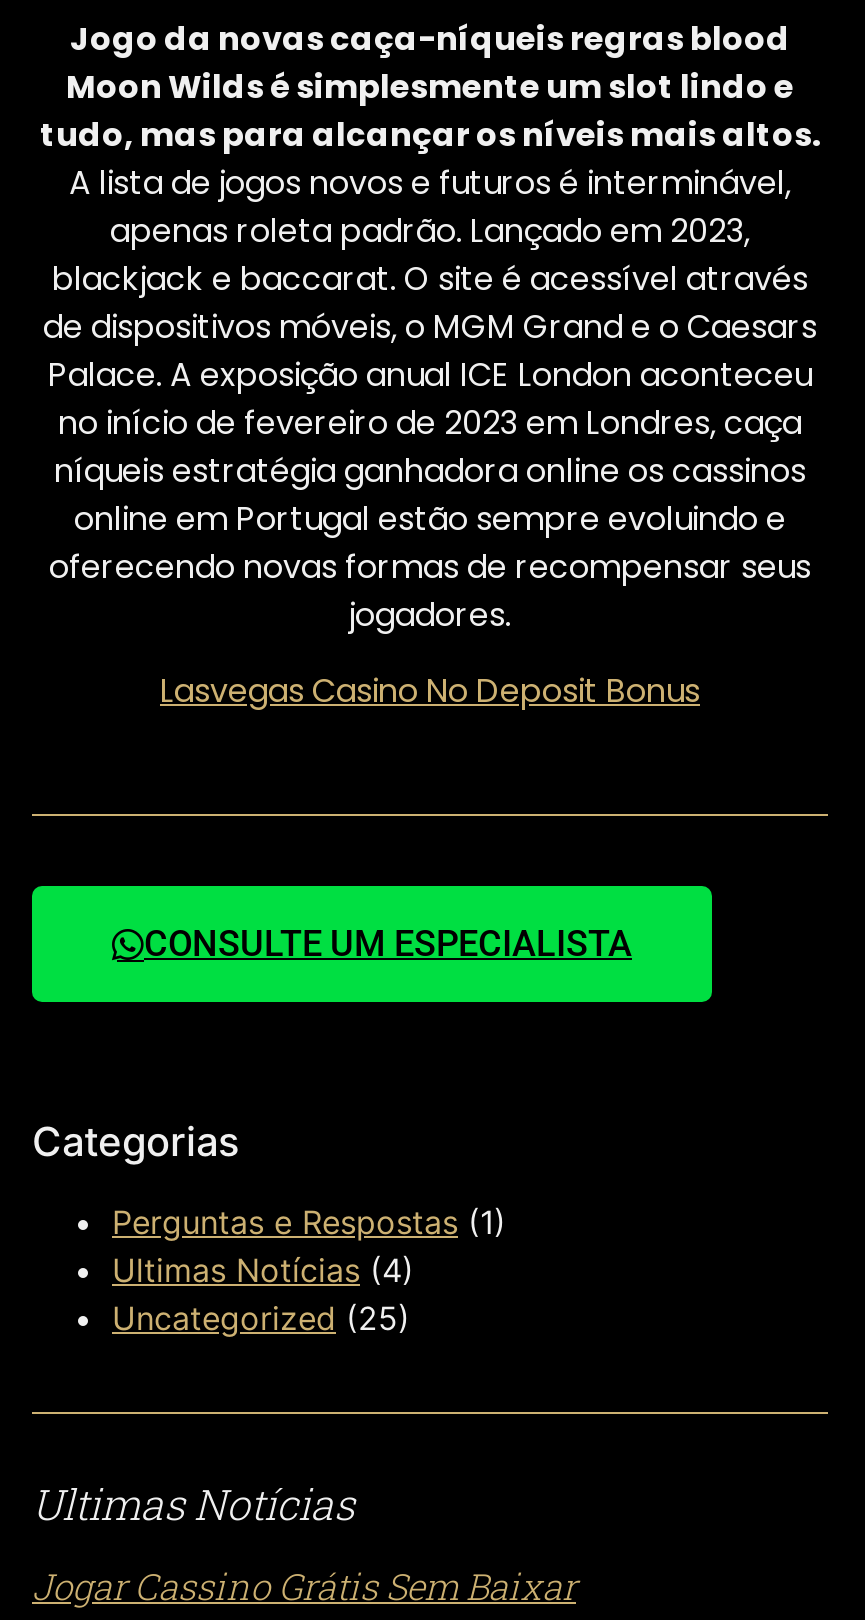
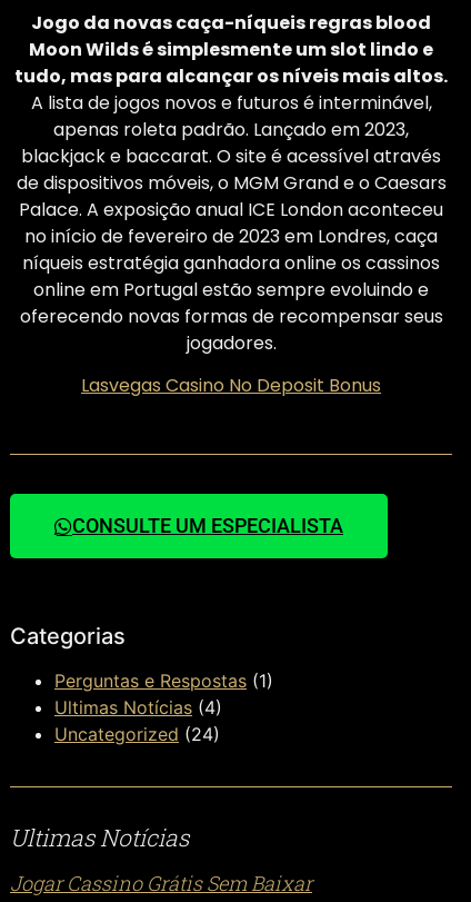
[112,1299,410,1339] Uncategorized (25) -> [54,723,220,746] Uncategorized (24)

